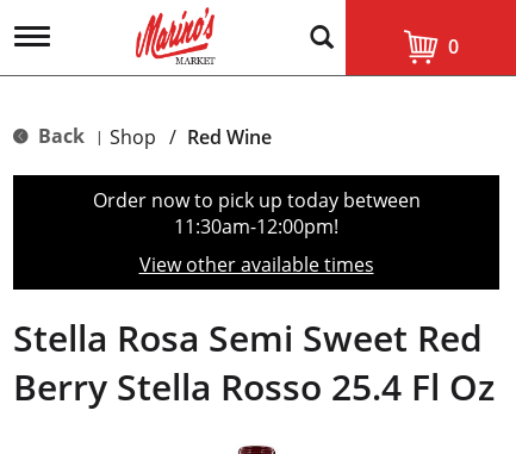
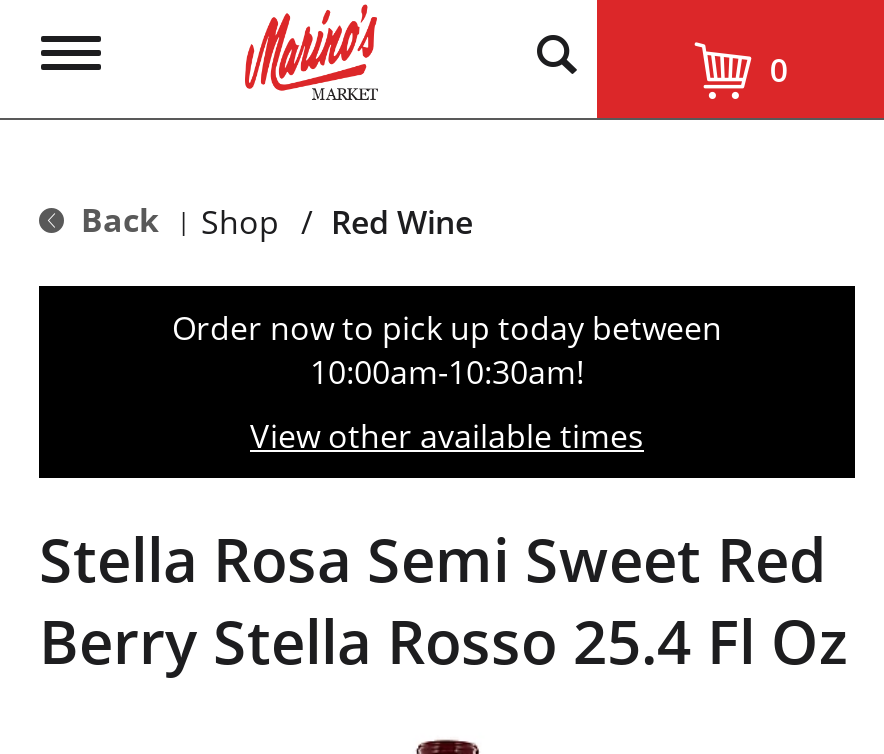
[174,213,338,240] 11:30am-12:00pm! -> [310,350,584,394] 10:00am-10:30am!

